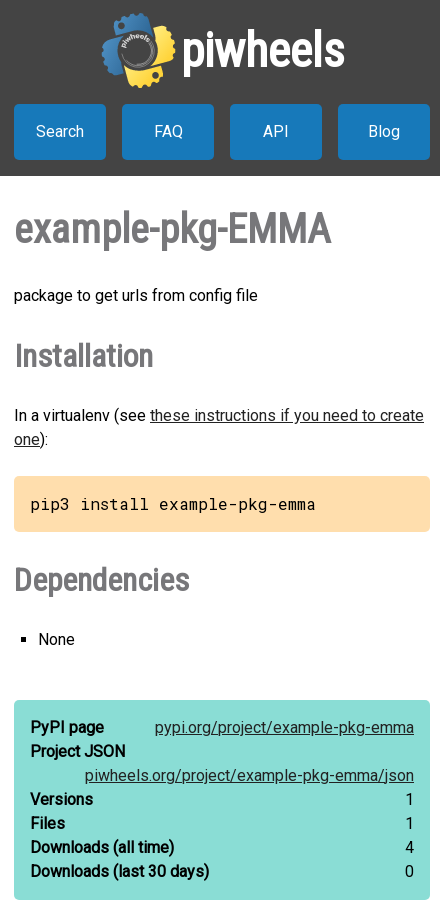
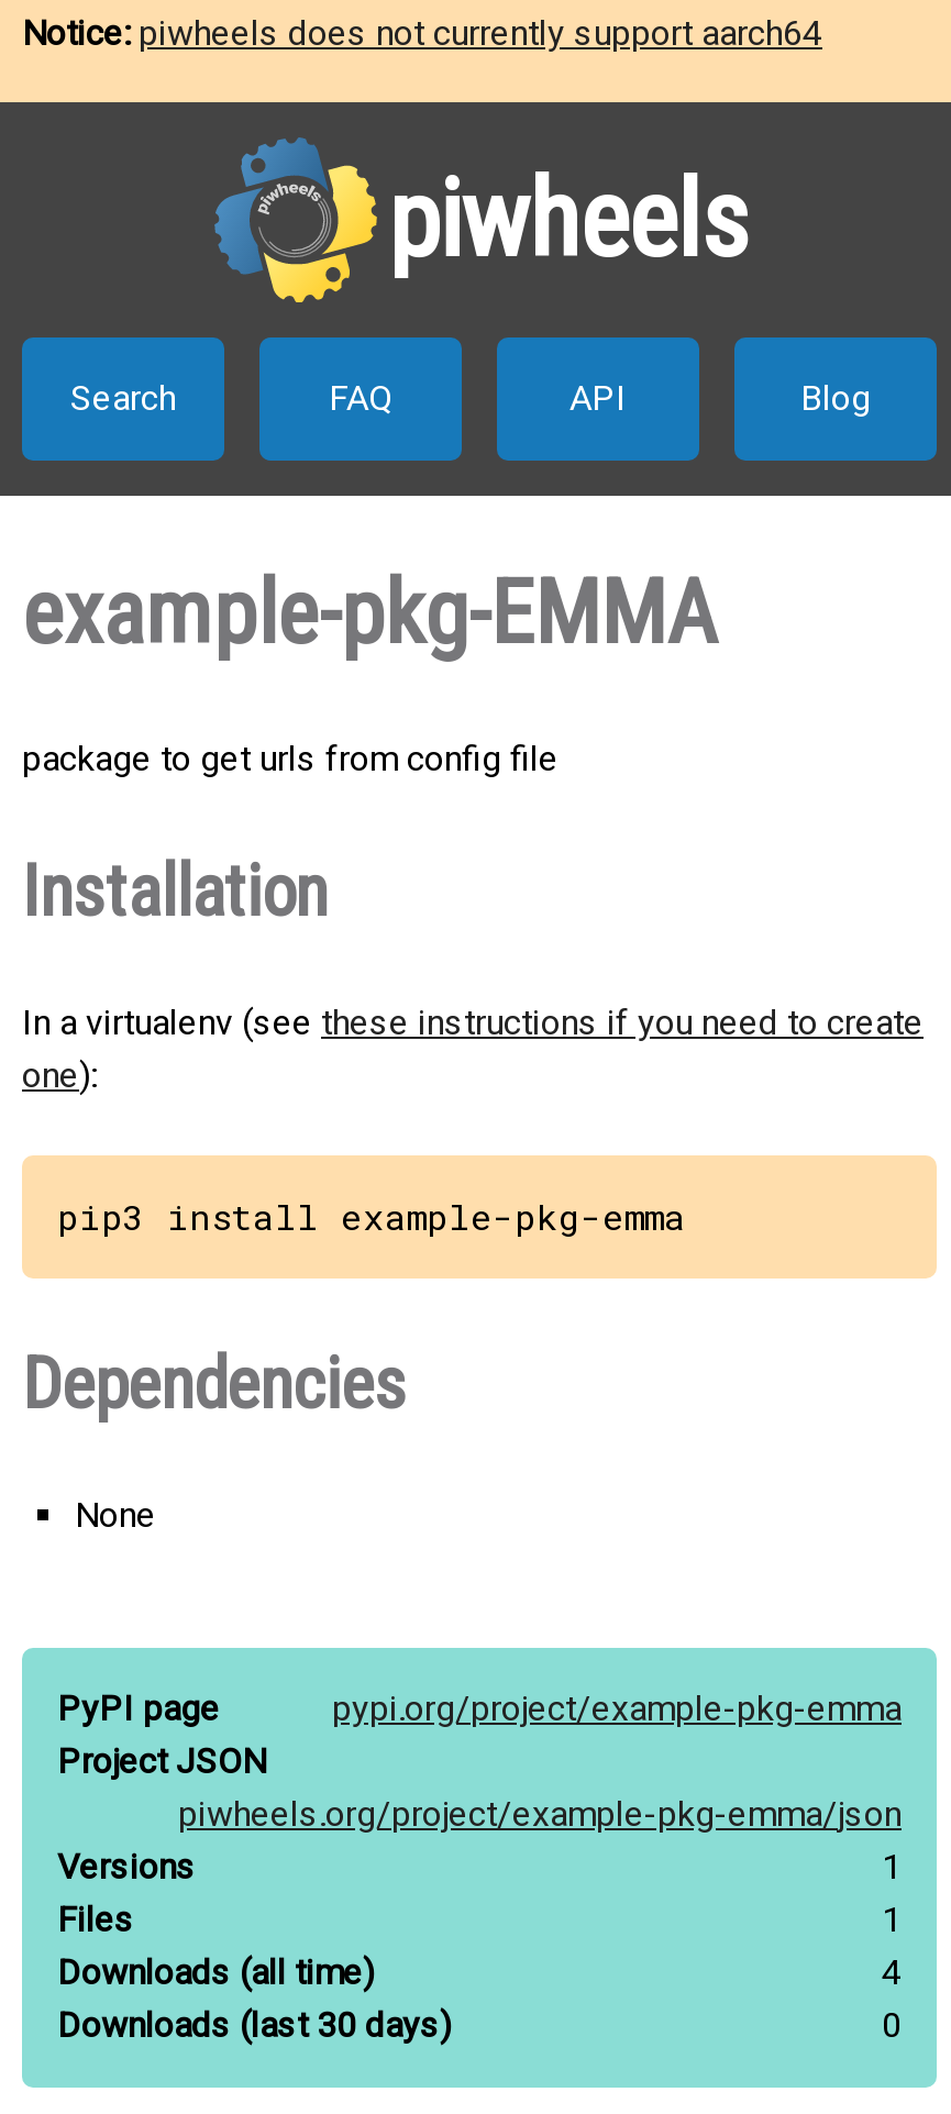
none -> [22,12,822,54] Notice: piwheels does not currently support aarch64

